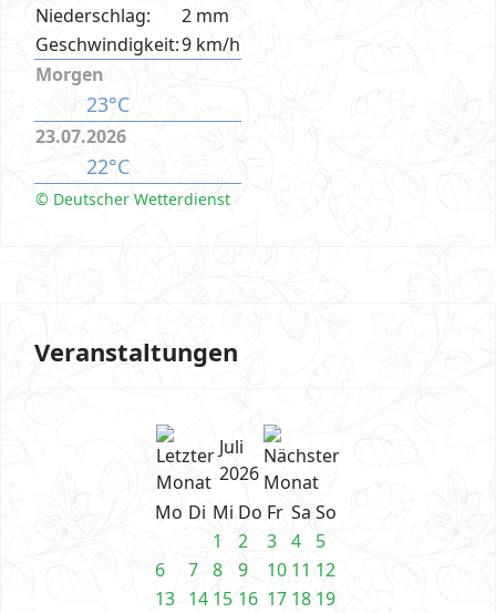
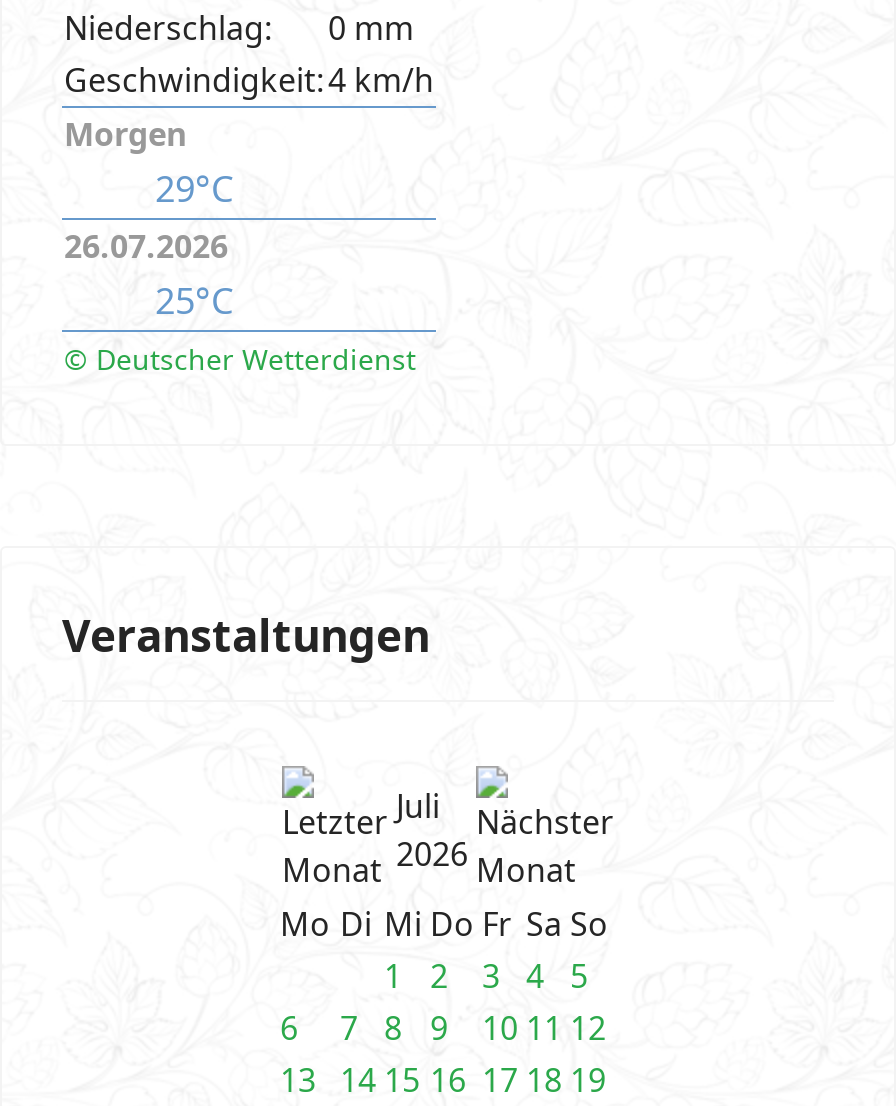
[35,3,229,28] Niederschlag: 2 mm -> [64,6,414,50] Niederschlag: 0 mm
[35,32,240,57] Geschwindigkeit: 9 km/h -> [64,58,434,102] Geschwindigkeit: 4 km/h
[35,91,129,180] 23°C | 23.07.2026 | 22°C -> [64,164,233,324] 29°C | 26.07.2026 | 25°C

